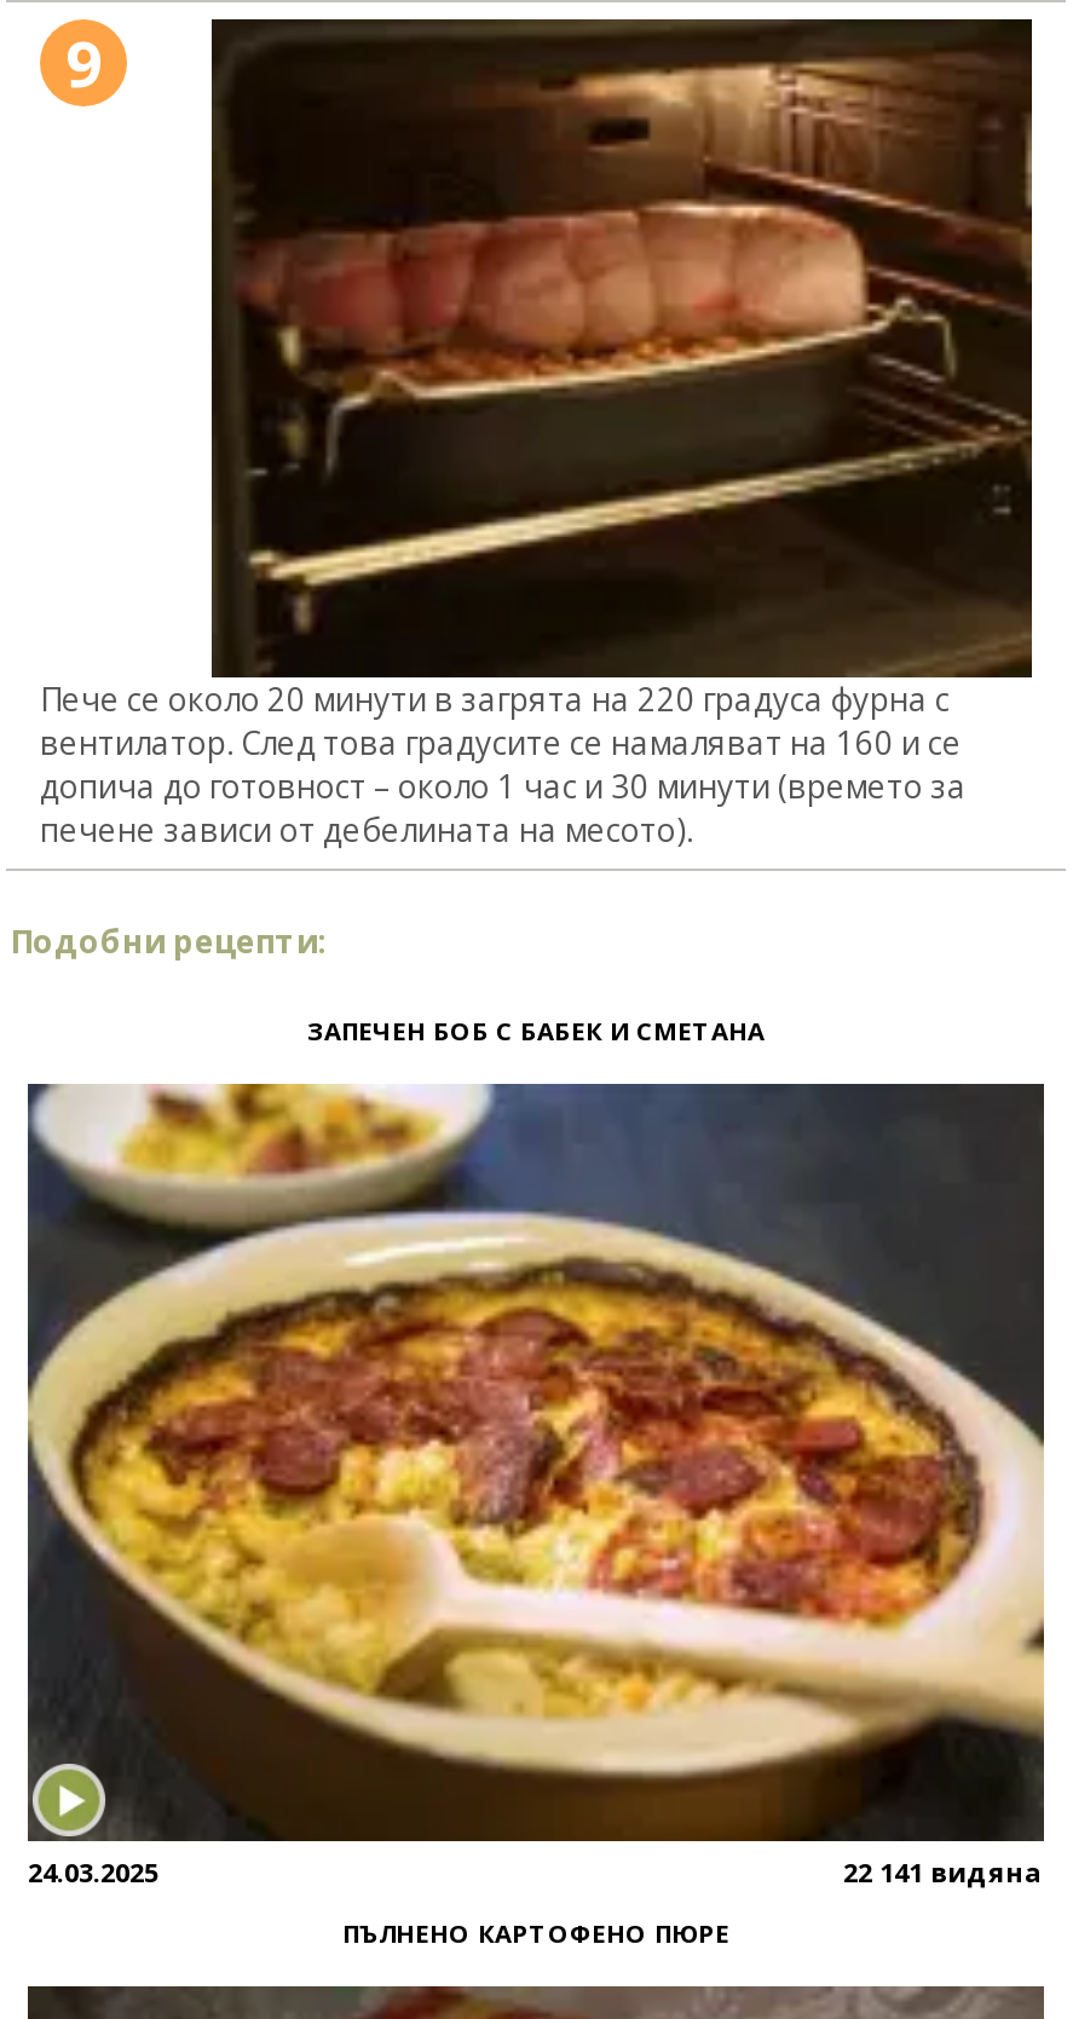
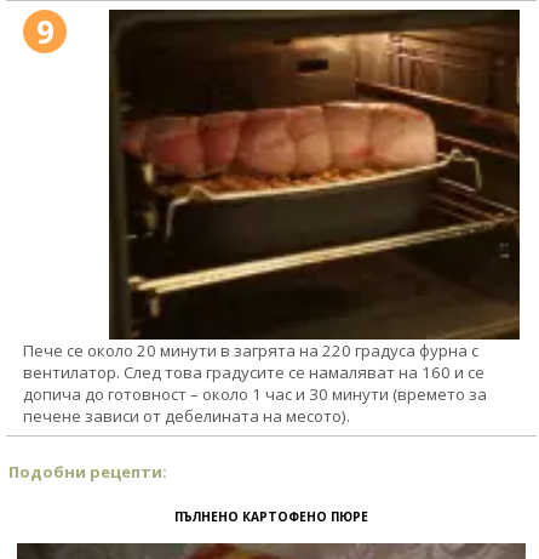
[307,1013,765,1047] ЗАПЕЧЕН БОБ С БАБЕК И СМЕТАНА -> none
[25,1081,1044,1891] [image] | 24.03.2025 | 22 141 видяна -> none

